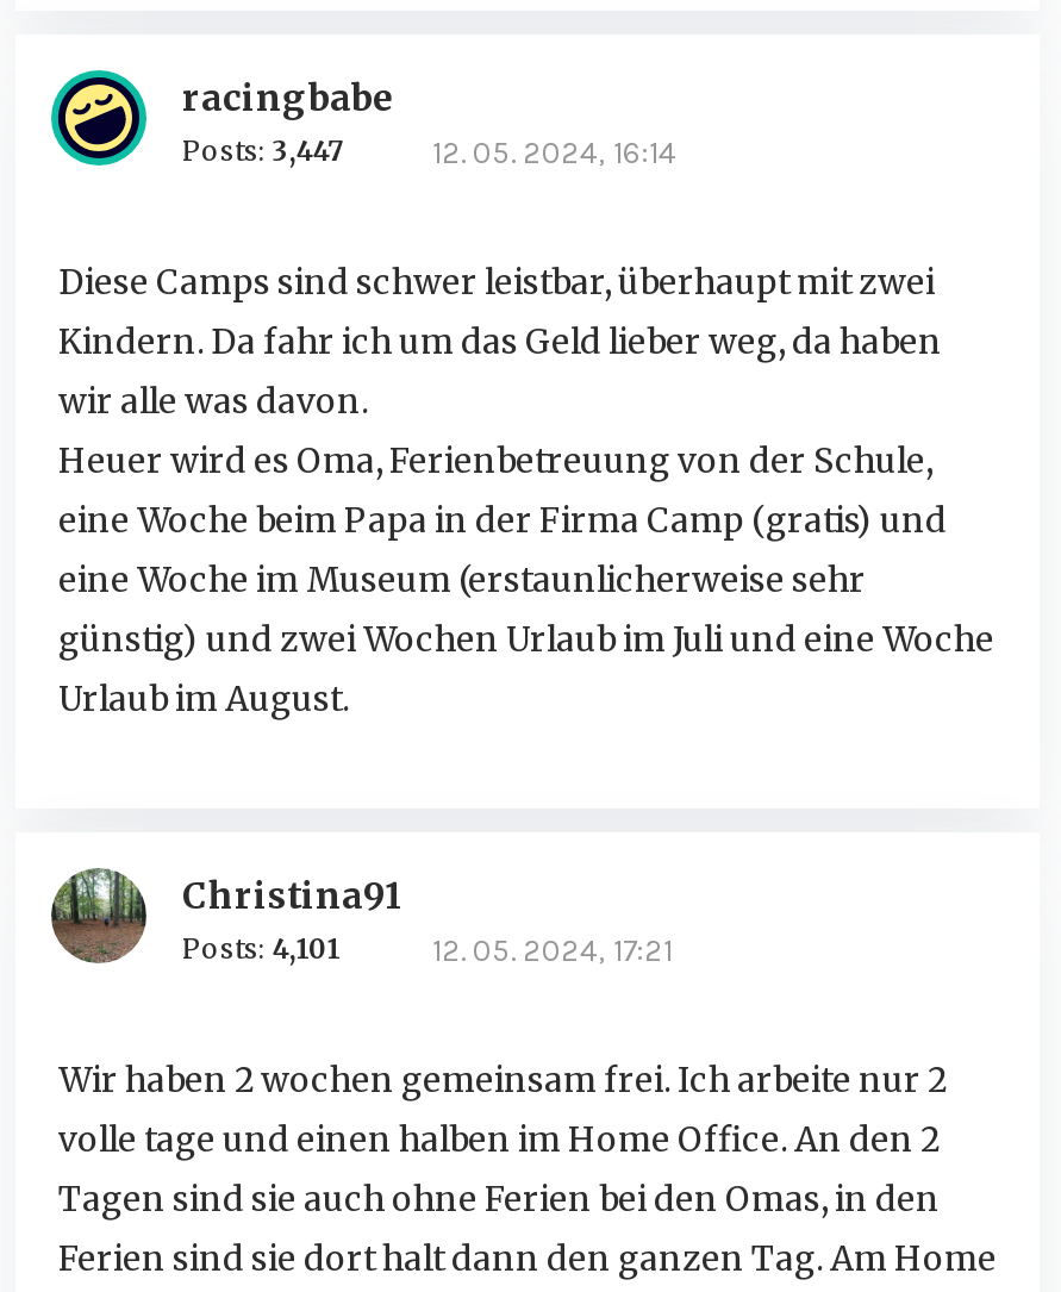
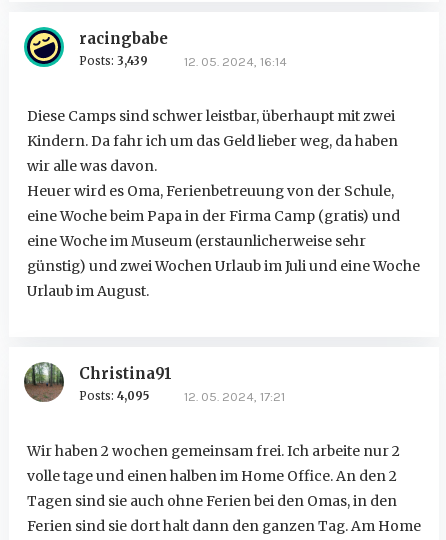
[182,134,344,167] Posts: 3,447 -> [79,54,148,68] Posts: 3,439
[182,932,339,965] Posts: 4,101 -> [79,389,149,403] Posts: 4,095

